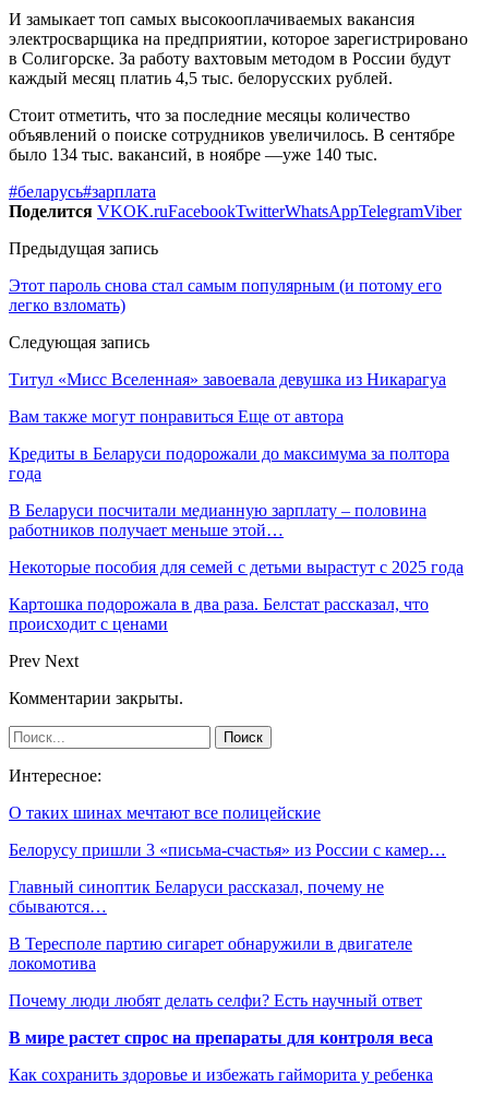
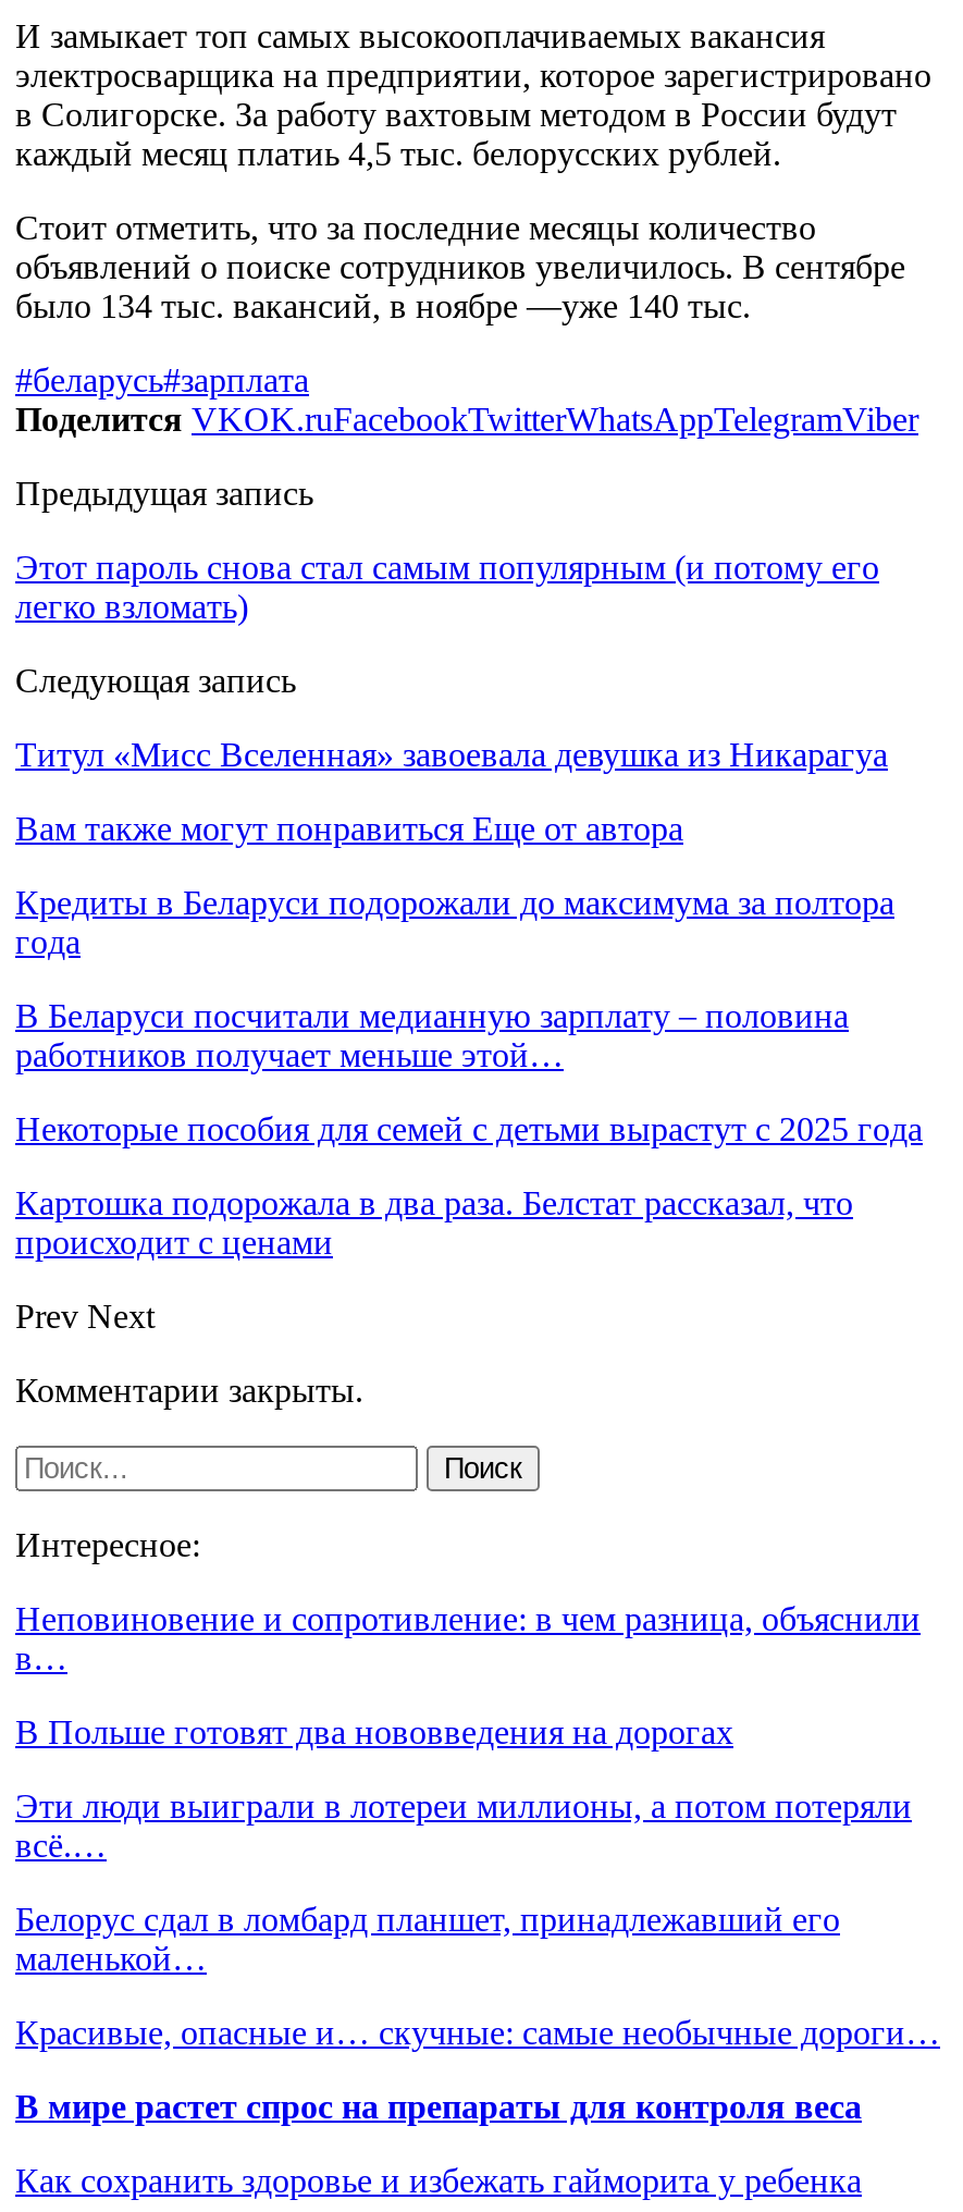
[9,803,321,822] О таких шинах мечтают все полицейские -> [15,1600,921,1676] Неповиновение и сопротивление: в чем разница, объяснили | в…
[9,840,446,859] Белорусу пришли 3 «письма-счастья» из России с камер… -> [15,1713,733,1750] В Польше готовят два нововведения на дорогах
[9,877,384,916] Главный синоптик Беларуси рассказал, почему не | сбываются… -> [15,1787,912,1863] Эти люди выиграли в лотереи миллионы, а потом потеряли | всё.…
[9,934,412,972] В Тересполе партию сигарет обнаружили в двигателе | локомотива -> [15,1900,840,1976] Белорус сдал в ломбард планшет, принадлежавший его | маленькой…
[9,991,422,1009] Почему люди любят делать селфи? Есть научный ответ -> [15,2013,940,2050] Красивые, опасные и… скучные: самые необычные дороги…

